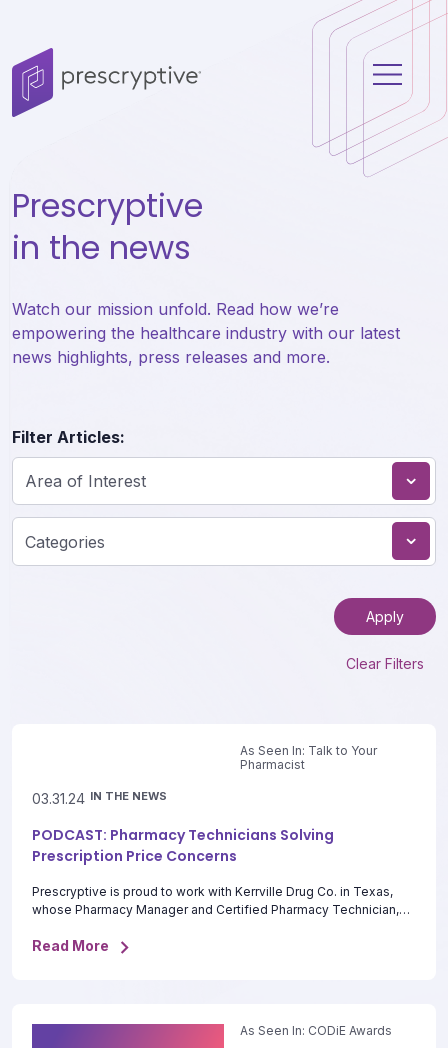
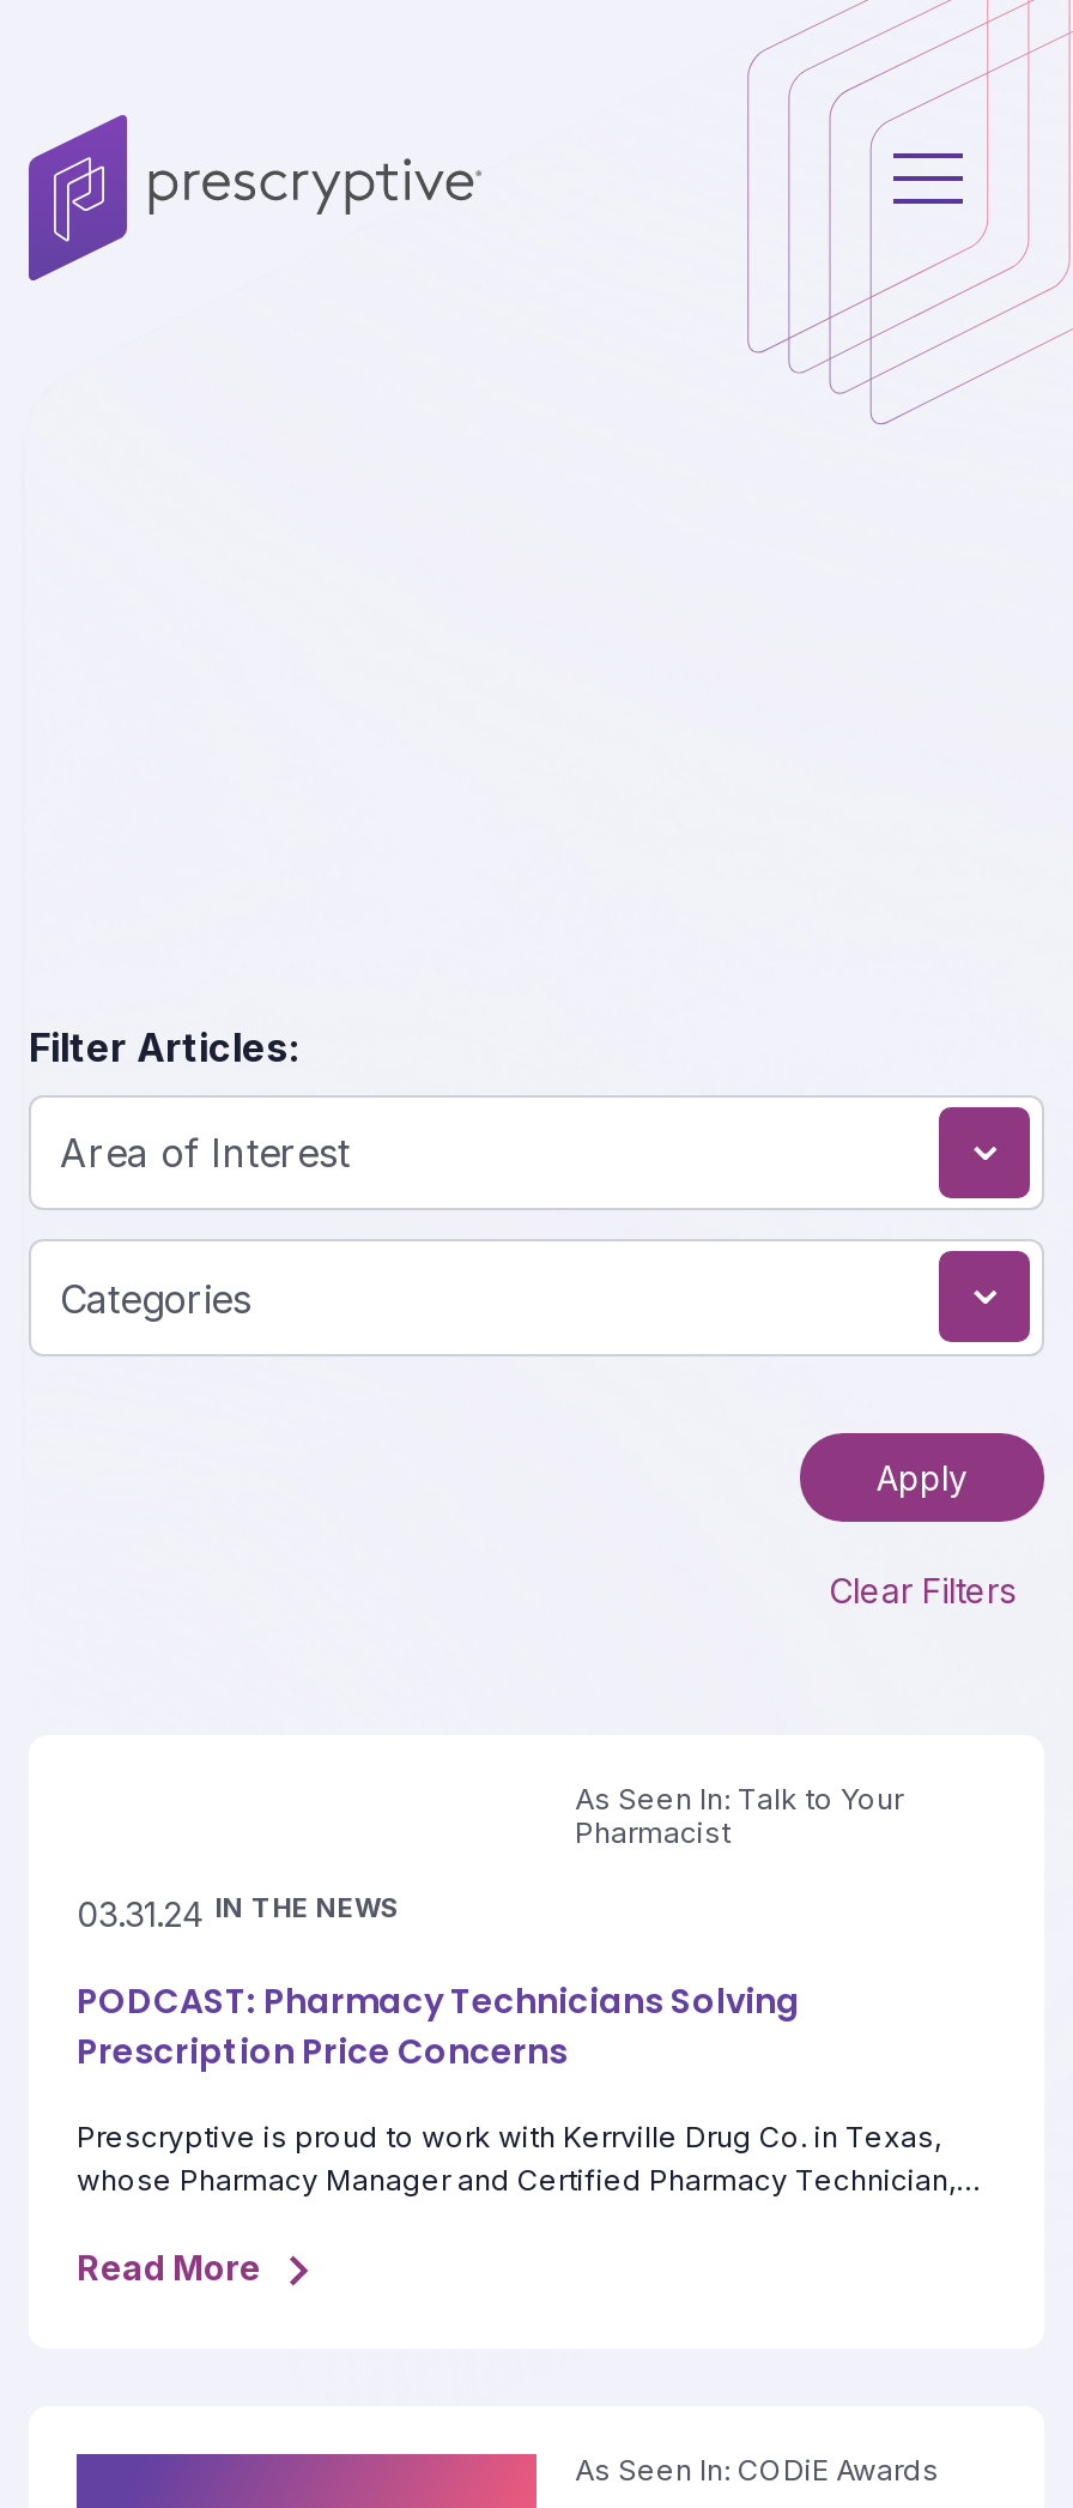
[12,183,400,367] Prescryptive | in the news | Watch our mission unfold. Read how we’re | empowering the healthcare industry with our latest | news highlights, press releases and more. -> none

